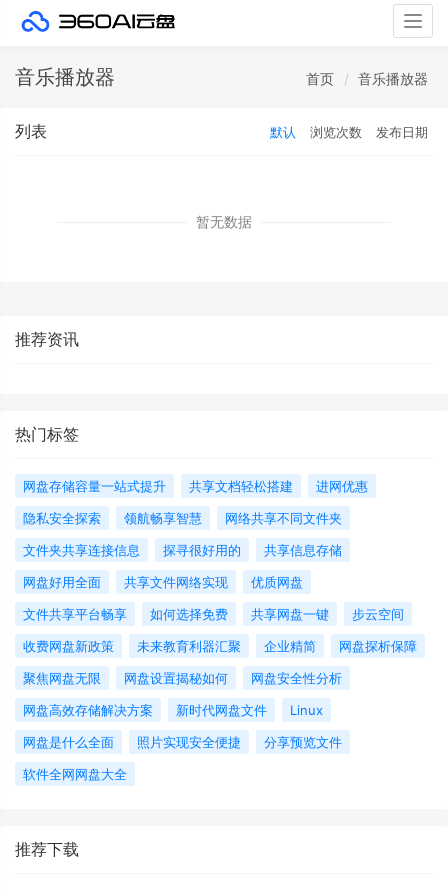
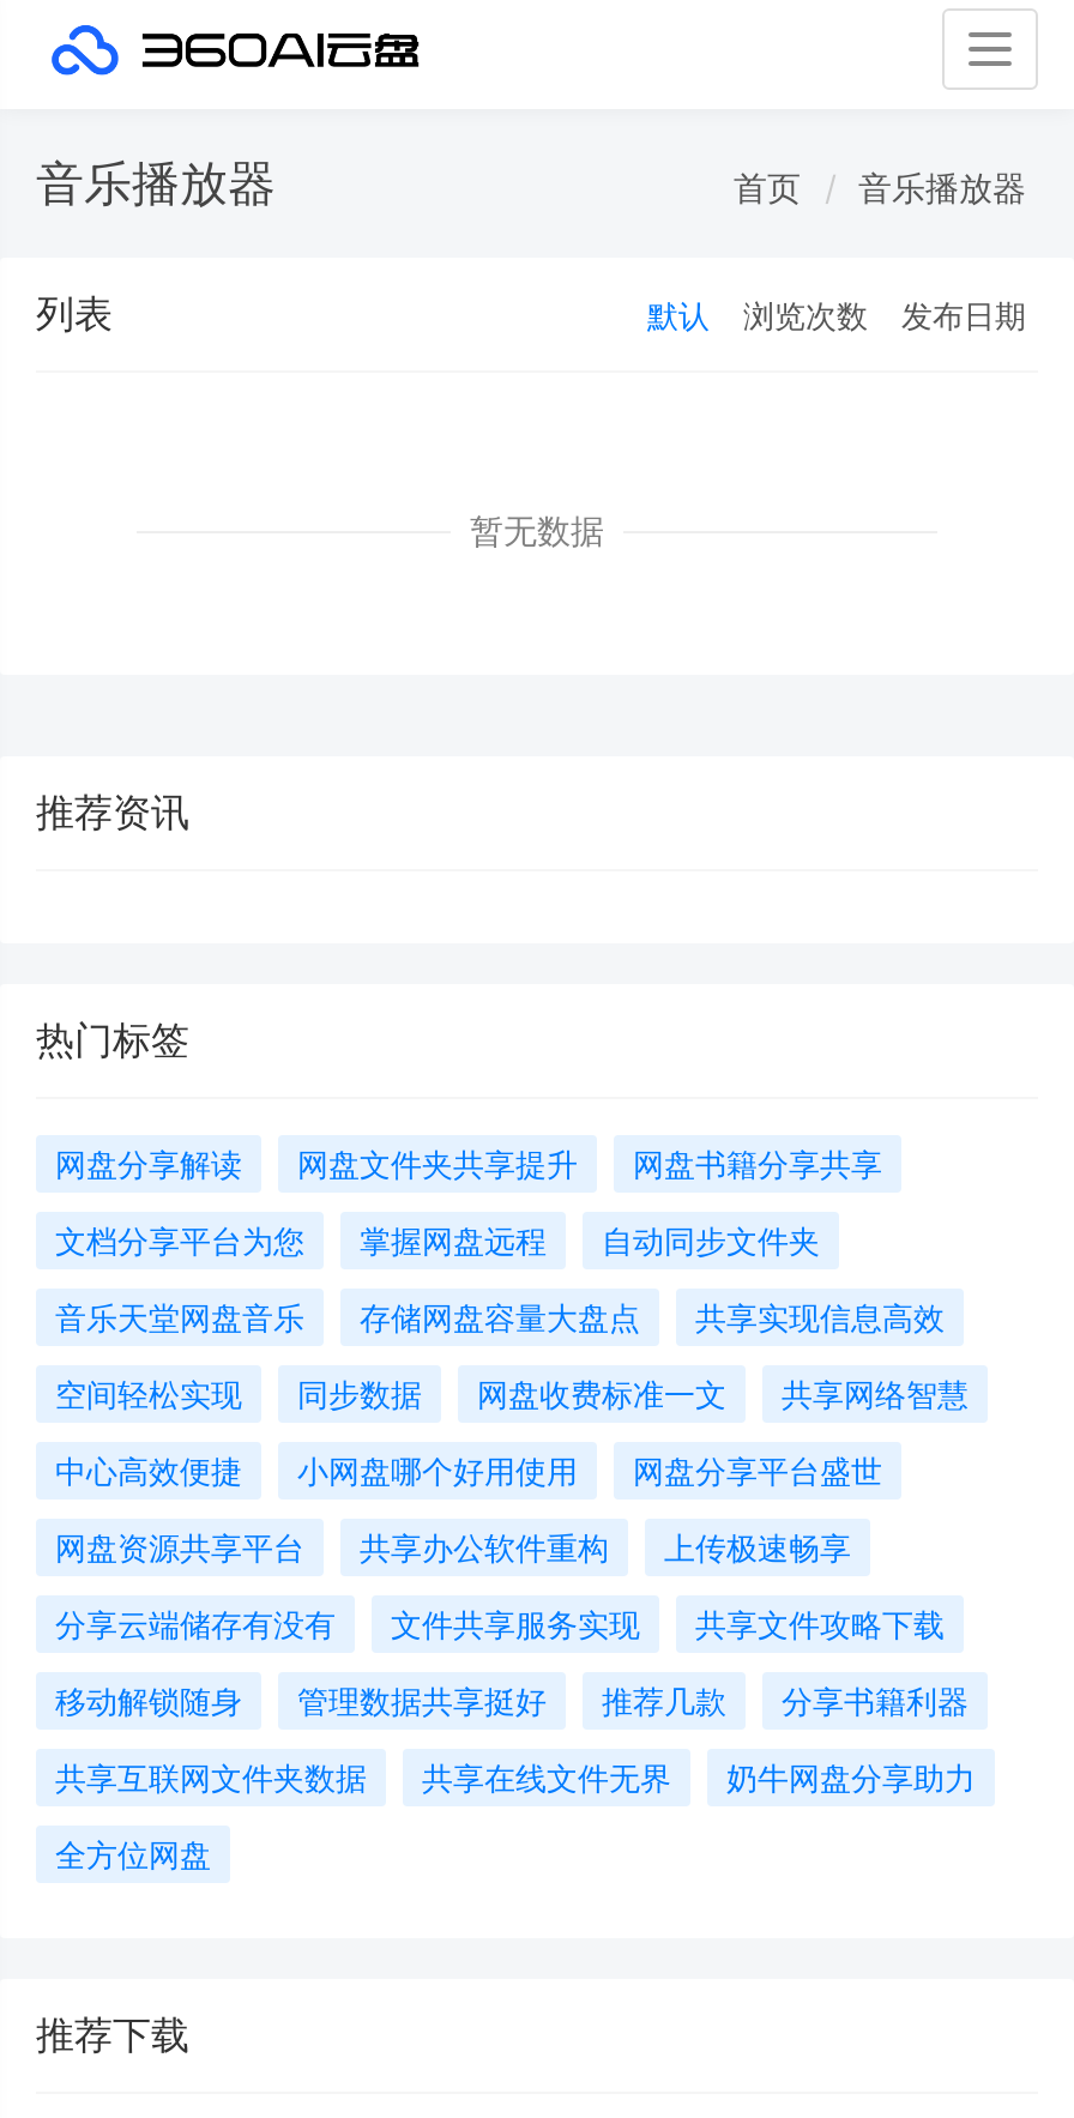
[23,478,368,494] 网盘存储容量一站式提升 | 共享文档轻松搭建 | 进网优惠 -> [55,1144,882,1183] 网盘分享解读 | 网盘文件夹共享提升 | 网盘书籍分享共享
[23,510,342,526] 隐私安全探索 | 领航畅享智慧 | 网络共享不同文件夹 -> [55,1221,820,1259] 文档分享平台为您 | 掌握网盘远程 | 自动同步文件夹
[23,542,342,558] 文件夹共享连接信息 | 探寻很好用的 | 共享信息存储 -> [55,1298,945,1336] 音乐天堂网盘音乐 | 存储网盘容量大盘点 | 共享实现信息高效
[23,574,303,590] 网盘好用全面 | 共享文件网络实现 | 优质网盘 -> [55,1374,969,1413] 空间轻松实现 | 同步数据 | 网盘收费标准一文 | 共享网络智慧
[23,606,404,622] 文件共享平台畅享 | 如何选择免费 | 共享网盘一键 | 步云空间 -> [55,1451,882,1489] 中心高效便捷 | 小网盘哪个好用使用 | 网盘分享平台盛世
[23,638,417,654] 收费网盘新政策 | 未来教育利器汇聚 | 企业精简 | 网盘探析保障 -> [55,1528,851,1566] 网盘资源共享平台 | 共享办公软件重构 | 上传极速畅享
[23,670,342,686] 聚焦网盘无限 | 网盘设置揭秘如何 | 网盘安全性分析 -> [55,1605,945,1643] 分享云端储存有没有 | 文件共享服务实现 | 共享文件攻略下载
[23,702,323,718] 网盘高效存储解决方案 | 新时代网盘文件 | Linux -> [55,1681,969,1720] 移动解锁随身 | 管理数据共享挺好 | 推荐几款 | 分享书籍利器
[23,734,342,750] 网盘是什么全面 | 照片实现安全便捷 | 分享预览文件 -> [55,1758,976,1796] 共享互联网文件夹数据 | 共享在线文件无界 | 奶牛网盘分享助力
[23,766,127,782] 软件全网网盘大全 -> [55,1835,211,1873] 全方位网盘

